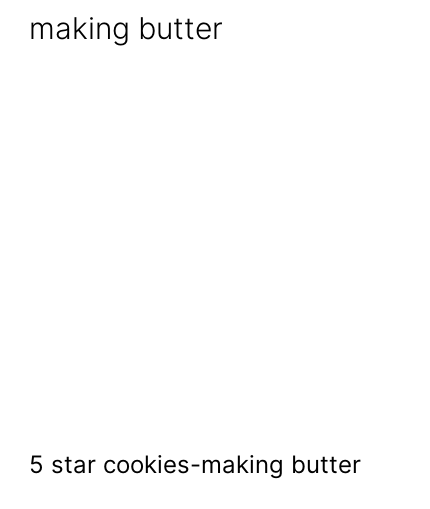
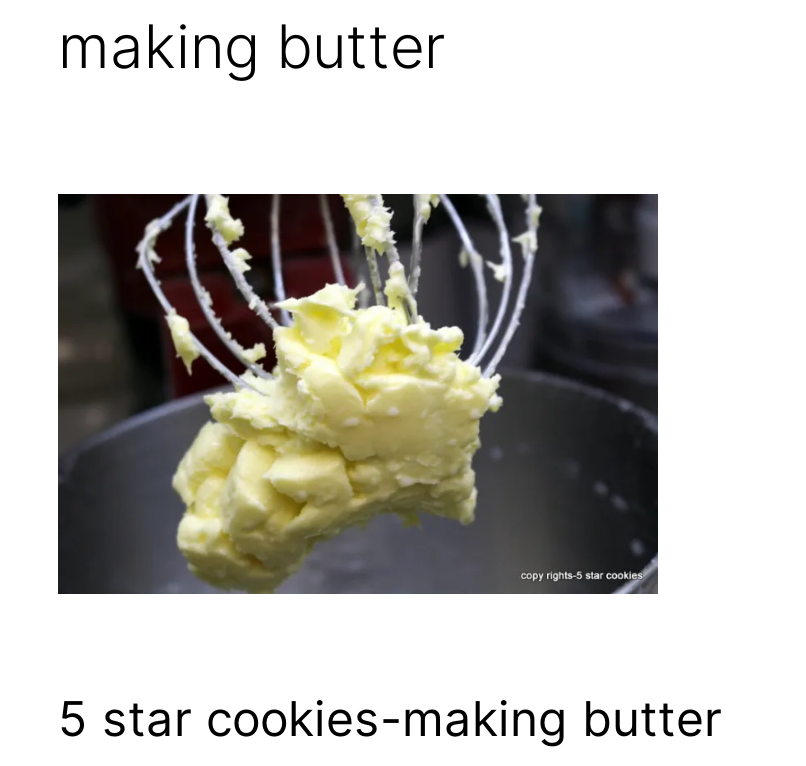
none -> [56,192,660,596] [image]

